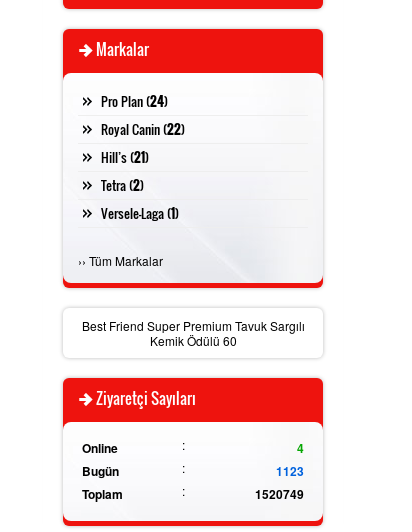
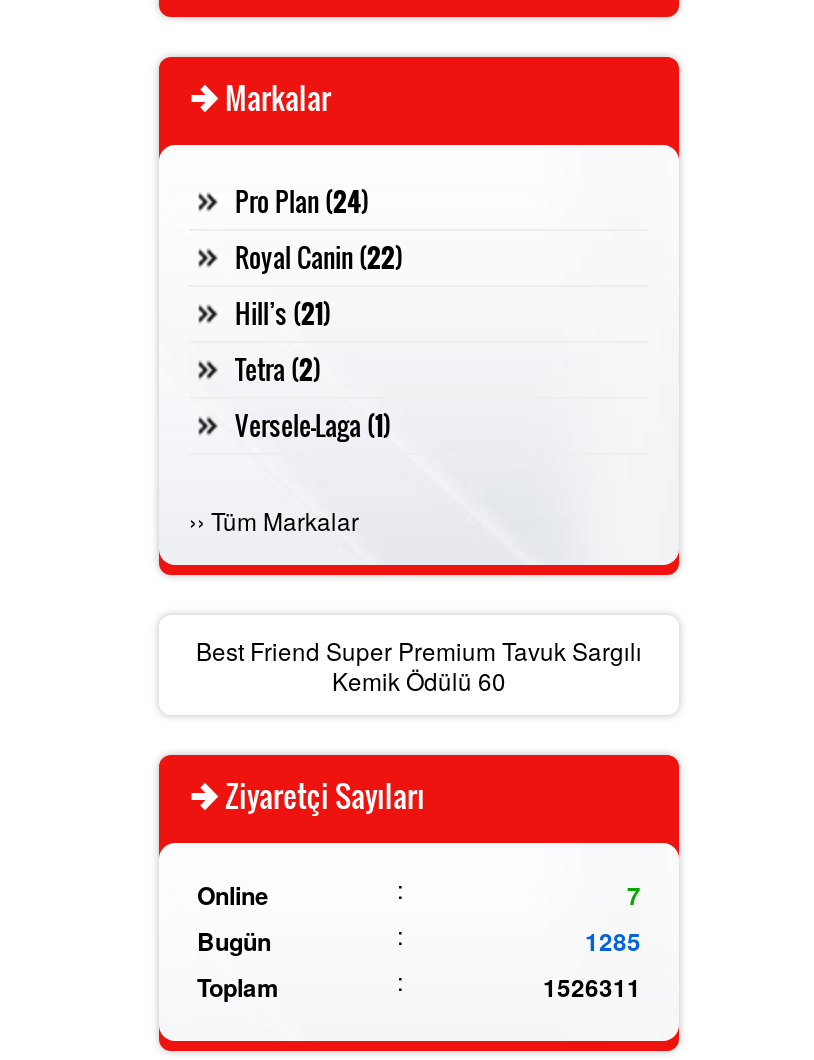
[297,439,304,457] 4 -> [627,877,641,913] 7
[276,462,304,480] 1123 -> [585,923,641,959] 1285
[255,485,304,503] 1520749 -> [543,969,641,1005] 1526311

